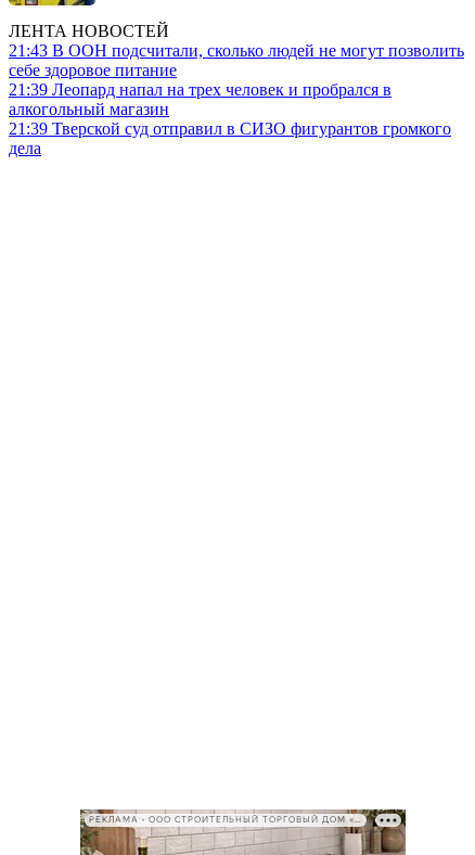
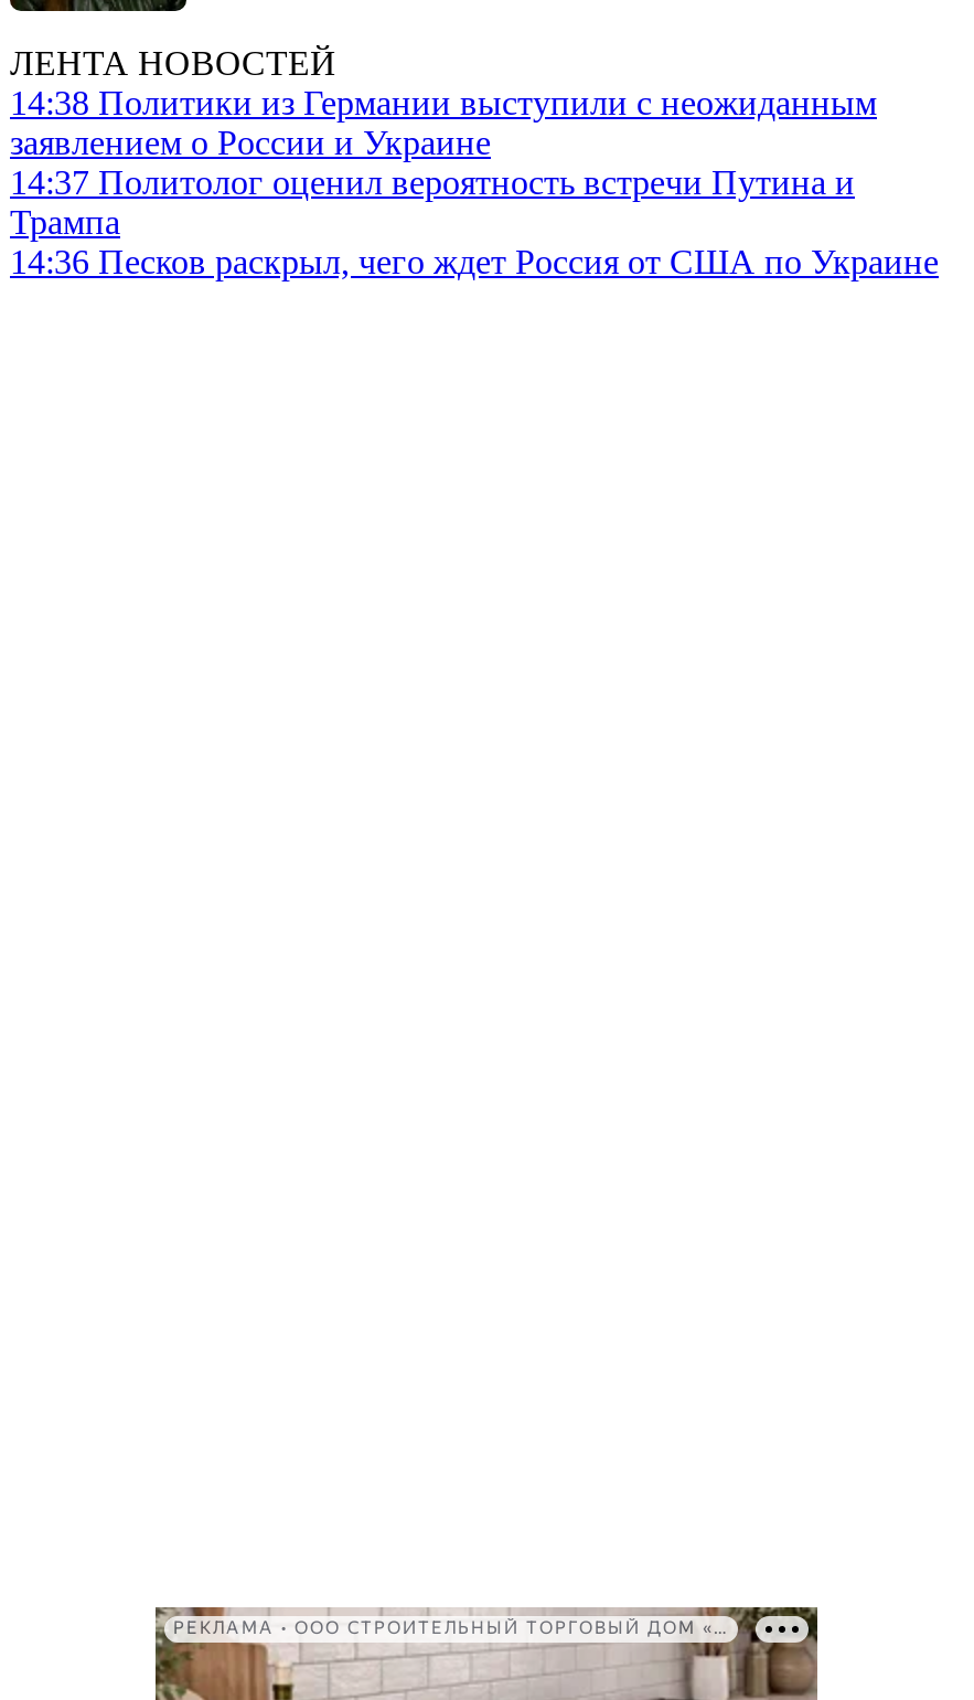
[9,41,464,157] 21:43 В ООН подсчитали, сколько людей не могут позволить | себе здоровое питание | 21:39 Леопард напал на трех человек и пробрался в | алкогольный магазин | 21:39 Тверской суд отправил в СИЗО фигурантов громкого | дела -> [10,84,939,280] 14:38 Политики из Германии выступили с неожиданным | заявлением о России и Украине | 14:37 Политолог оценил вероятность встречи Путина и | Трампа | 14:36 Песков раскрыл, чего ждет Россия от США по Украине

